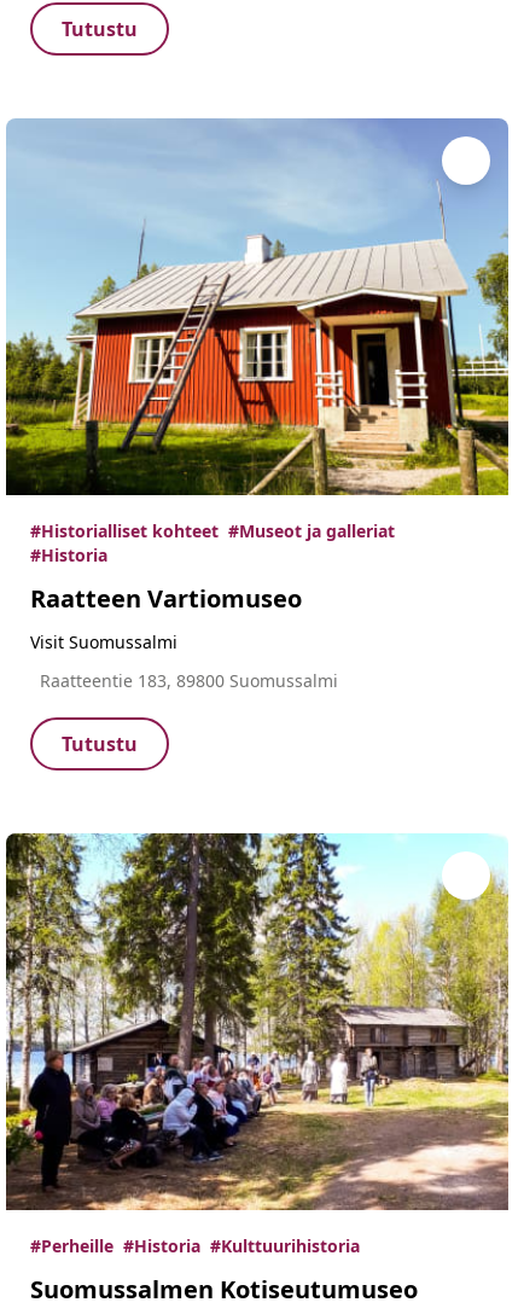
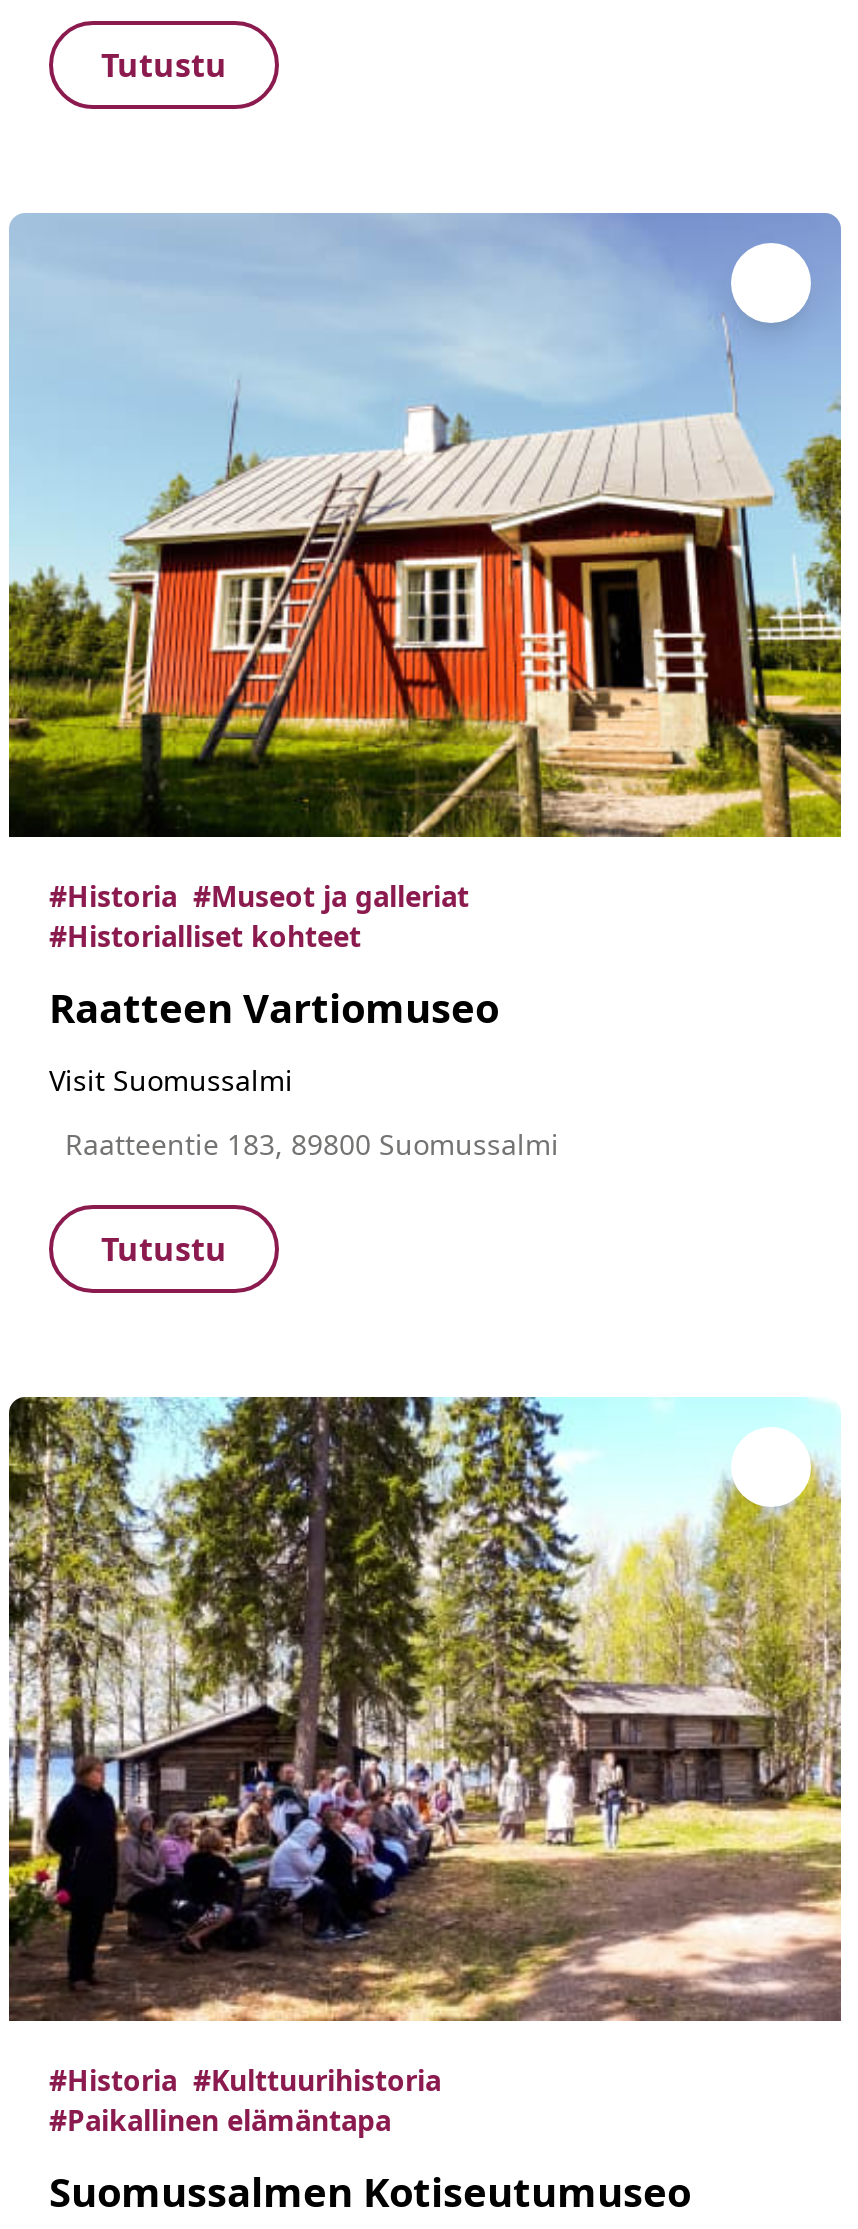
[30,519,395,566] #Historialliset kohteet #Museot ja galleriat | #Historia -> [49,877,469,955] #Historia #Museot ja galleriat | #Historialliset kohteet
[30,1234,360,1257] #Perheille #Historia #Kulttuurihistoria -> [49,2061,441,2139] #Historia #Kulttuurihistoria | #Paikallinen elämäntapa

